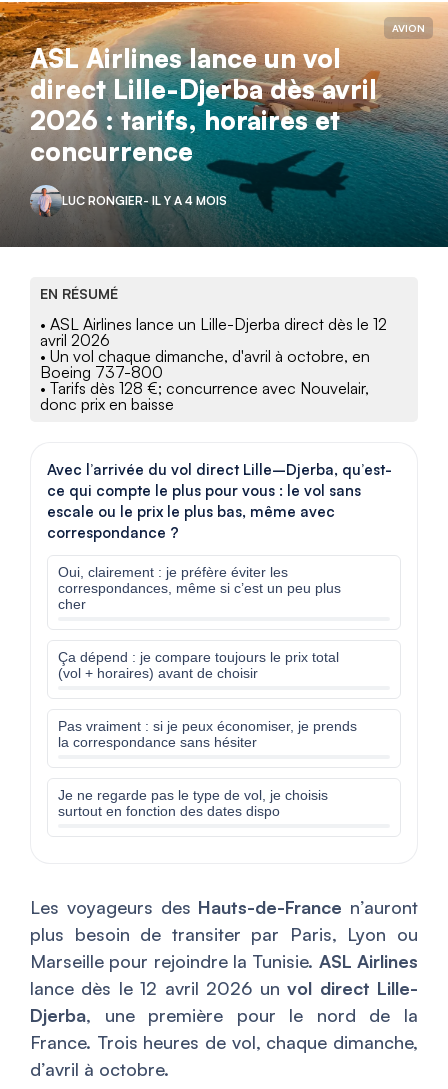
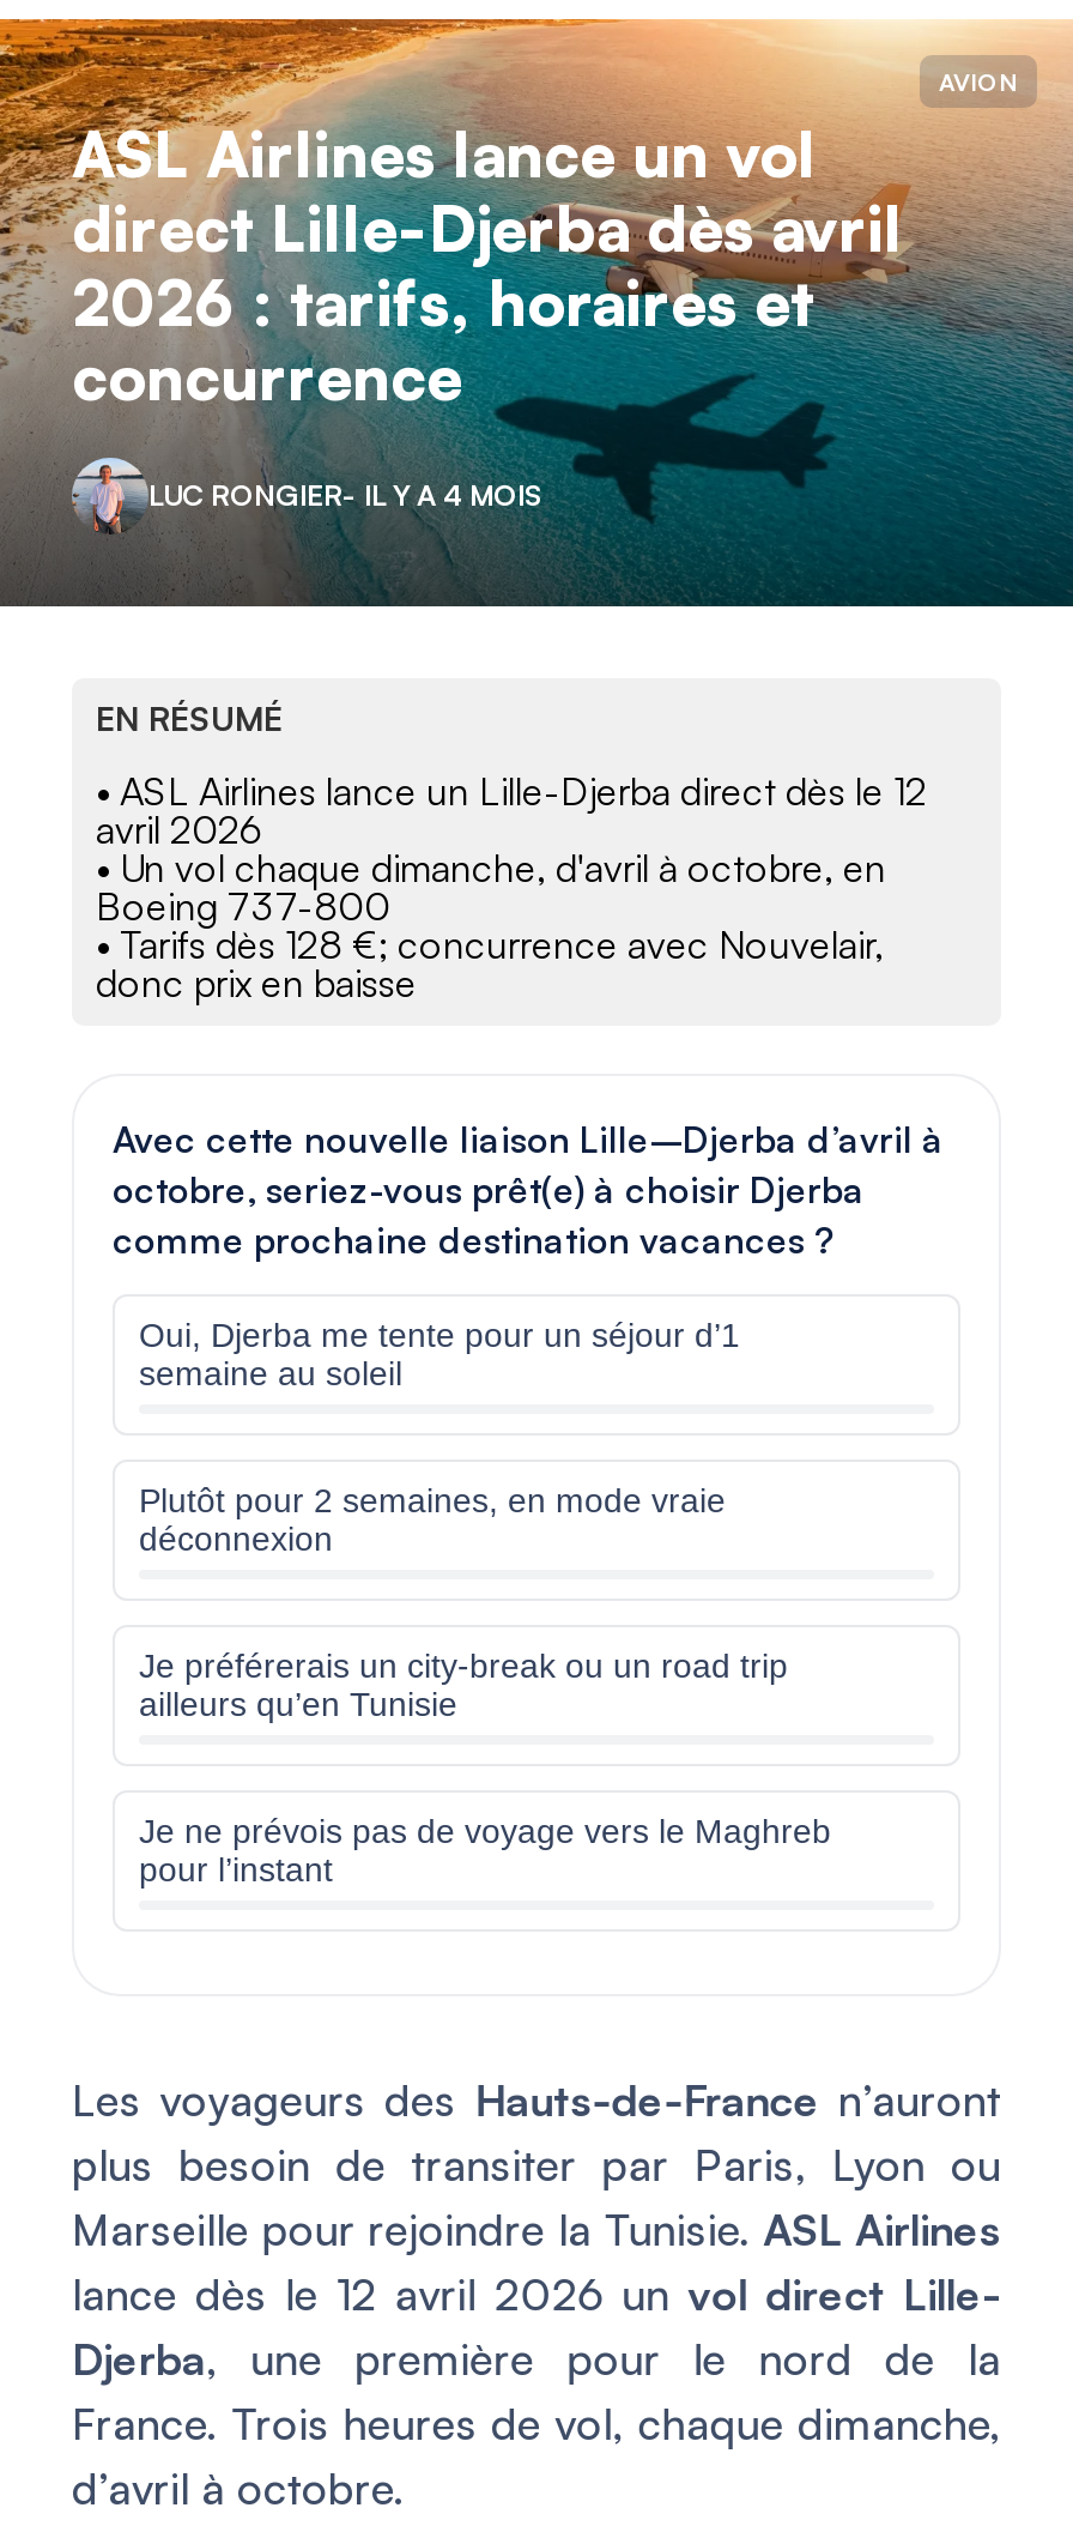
[47,459,392,541] Avec l’arrivée du vol direct Lille–Djerba, qu’est- | ce qui compte le plus pour vous : le vol sans | escale ou le prix le plus bas, même avec | correspondance ? -> [113,1116,944,1262] Avec cette nouvelle liaison Lille–Djerba d’avril à | octobre, seriez-vous prêt(e) à choisir Djerba | comme prochaine destination vacances ?
[58,563,341,611] Oui, clairement : je préfère éviter les | correspondances, même si c’est un peu plus | cher -> [139,1315,740,1391] Oui, Djerba me tente pour un séjour d’1 | semaine au soleil
[58,648,339,680] Ça dépend : je compare toujours le prix total | (vol + horaires) avant de choisir -> [139,1480,726,1557] Plutôt pour 2 semaines, en mode vraie | déconnexion
[58,717,357,749] Pas vraiment : si je peux économiser, je prends | la correspondance sans hésiter -> [139,1645,788,1722] Je préférerais un city-break ou un road trip | ailleurs qu’en Tunisie
[58,786,328,818] Je ne regarde pas le type de vol, je choisis | surtout en fonction des dates dispo -> [139,1811,831,1887] Je ne prévois pas de voyage vers le Maghreb | pour l’instant

